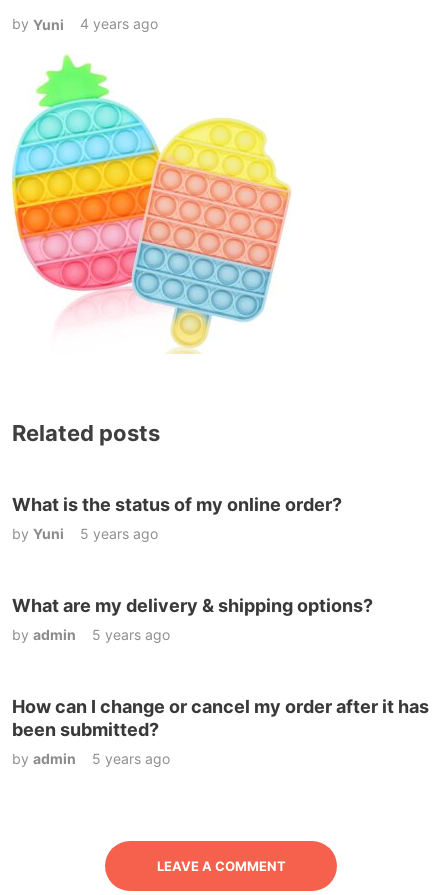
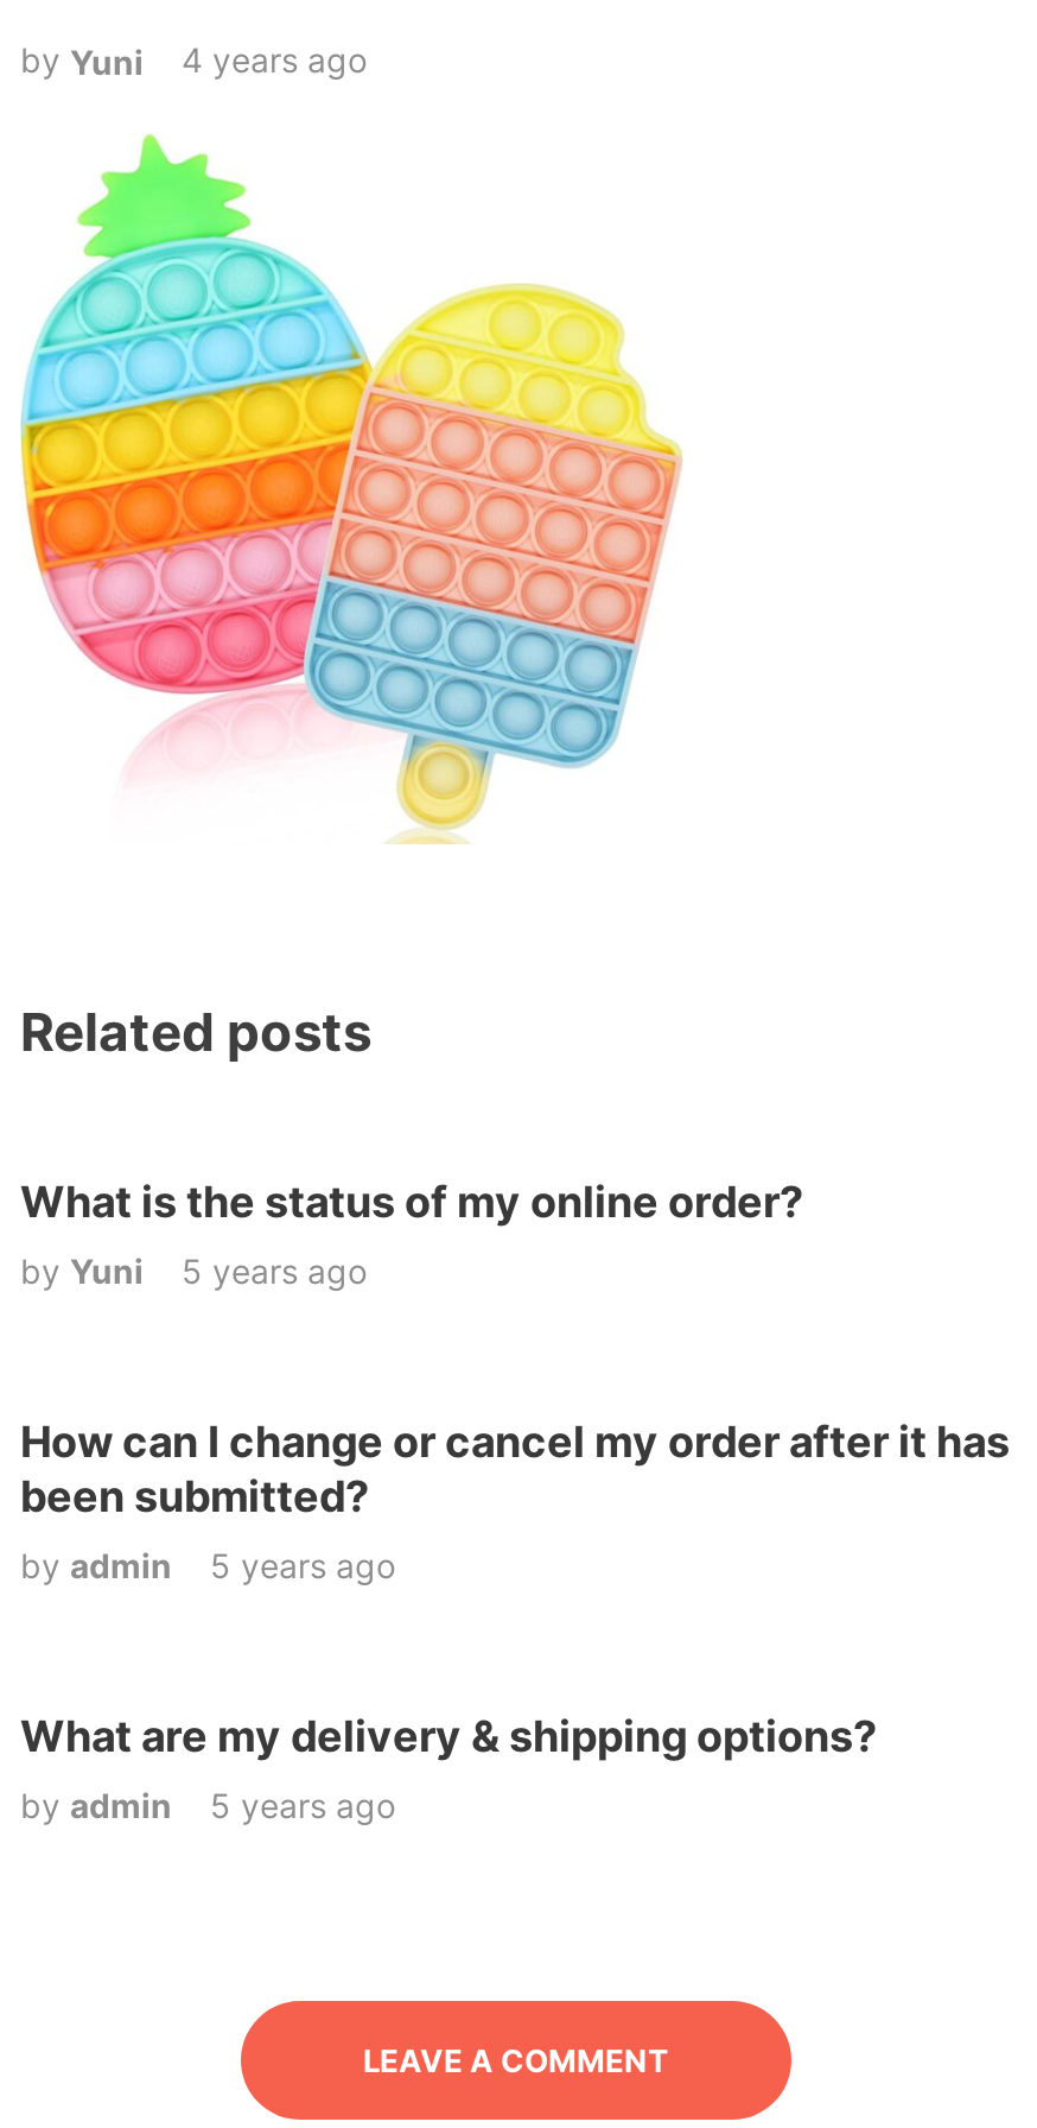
moved [12,595,373,616] -> [20,1712,877,1762]: What are my delivery & shipping options?
moved [12,626,170,643] -> [20,1545,395,1586]: by admin | 5 years ago
moved [12,696,429,740] -> [20,1417,1010,1522]: How can I change or cancel my order after it has | been submitted?

